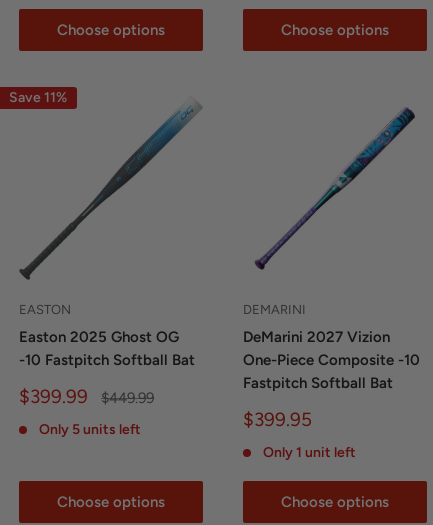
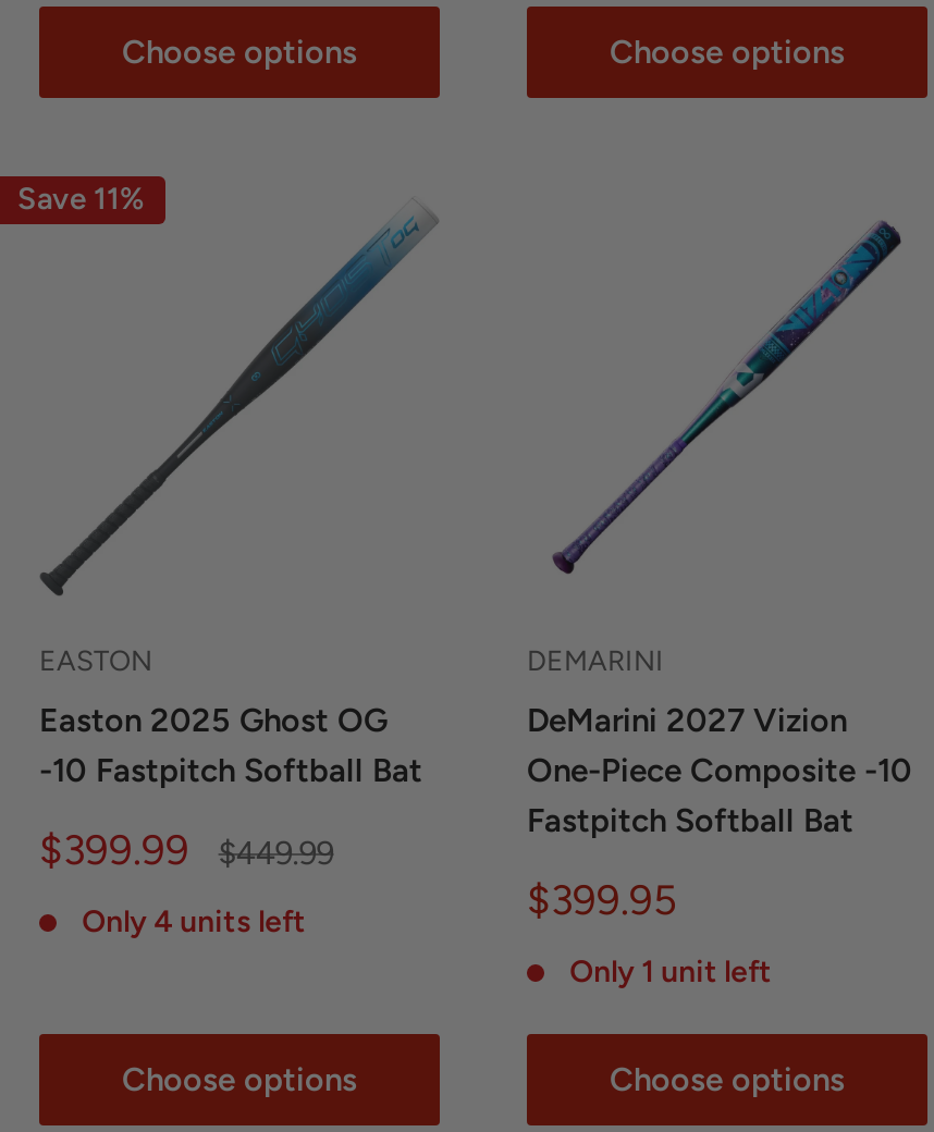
[39,421,141,438] Only 5 units left -> [82,903,306,940] Only 4 units left

